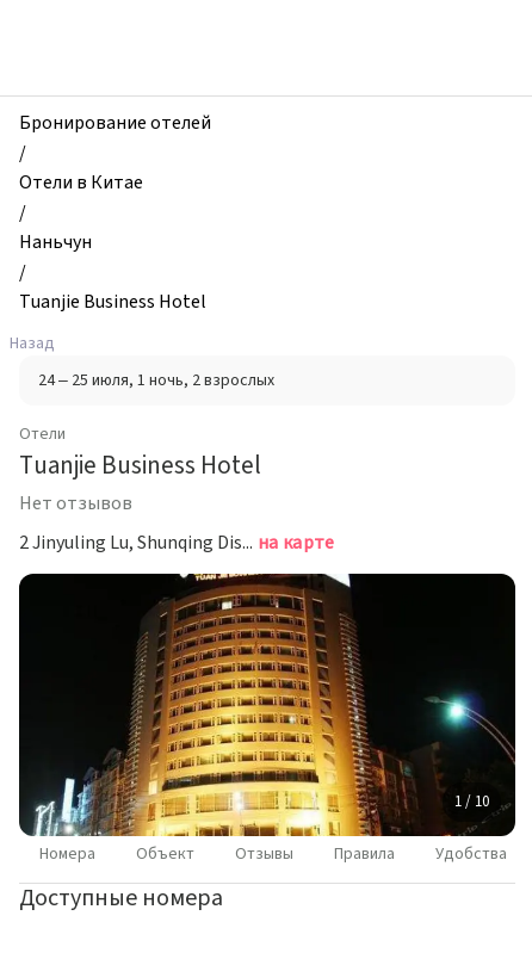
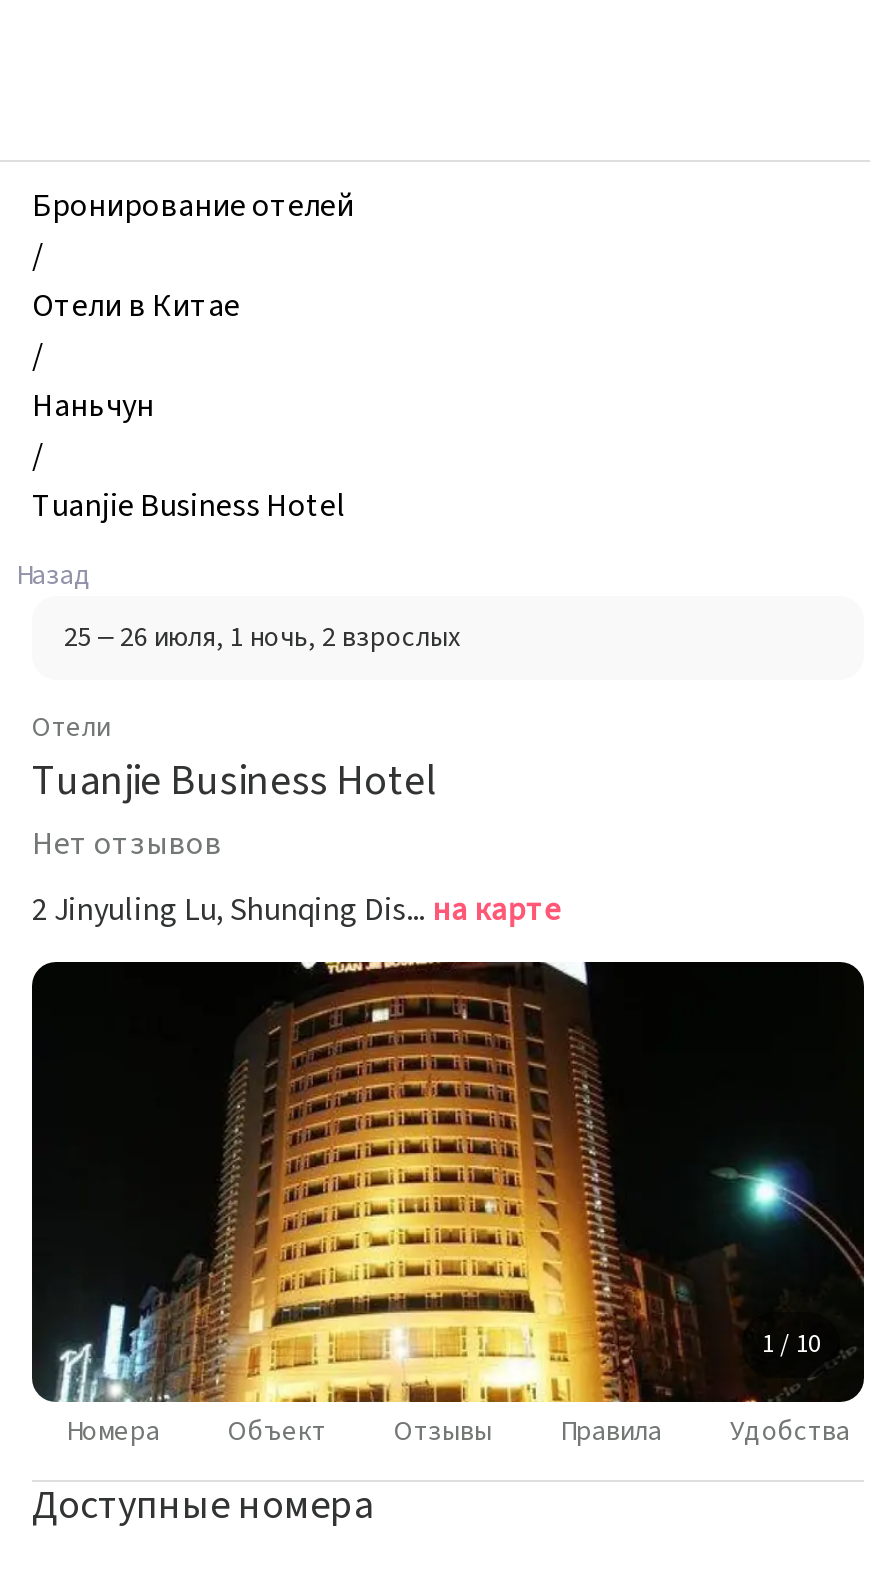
[38,369,274,392] 24 – 25 июля, 1 ночь, 2 взрослых -> [64,618,460,658] 25 – 26 июля, 1 ночь, 2 взрослых

